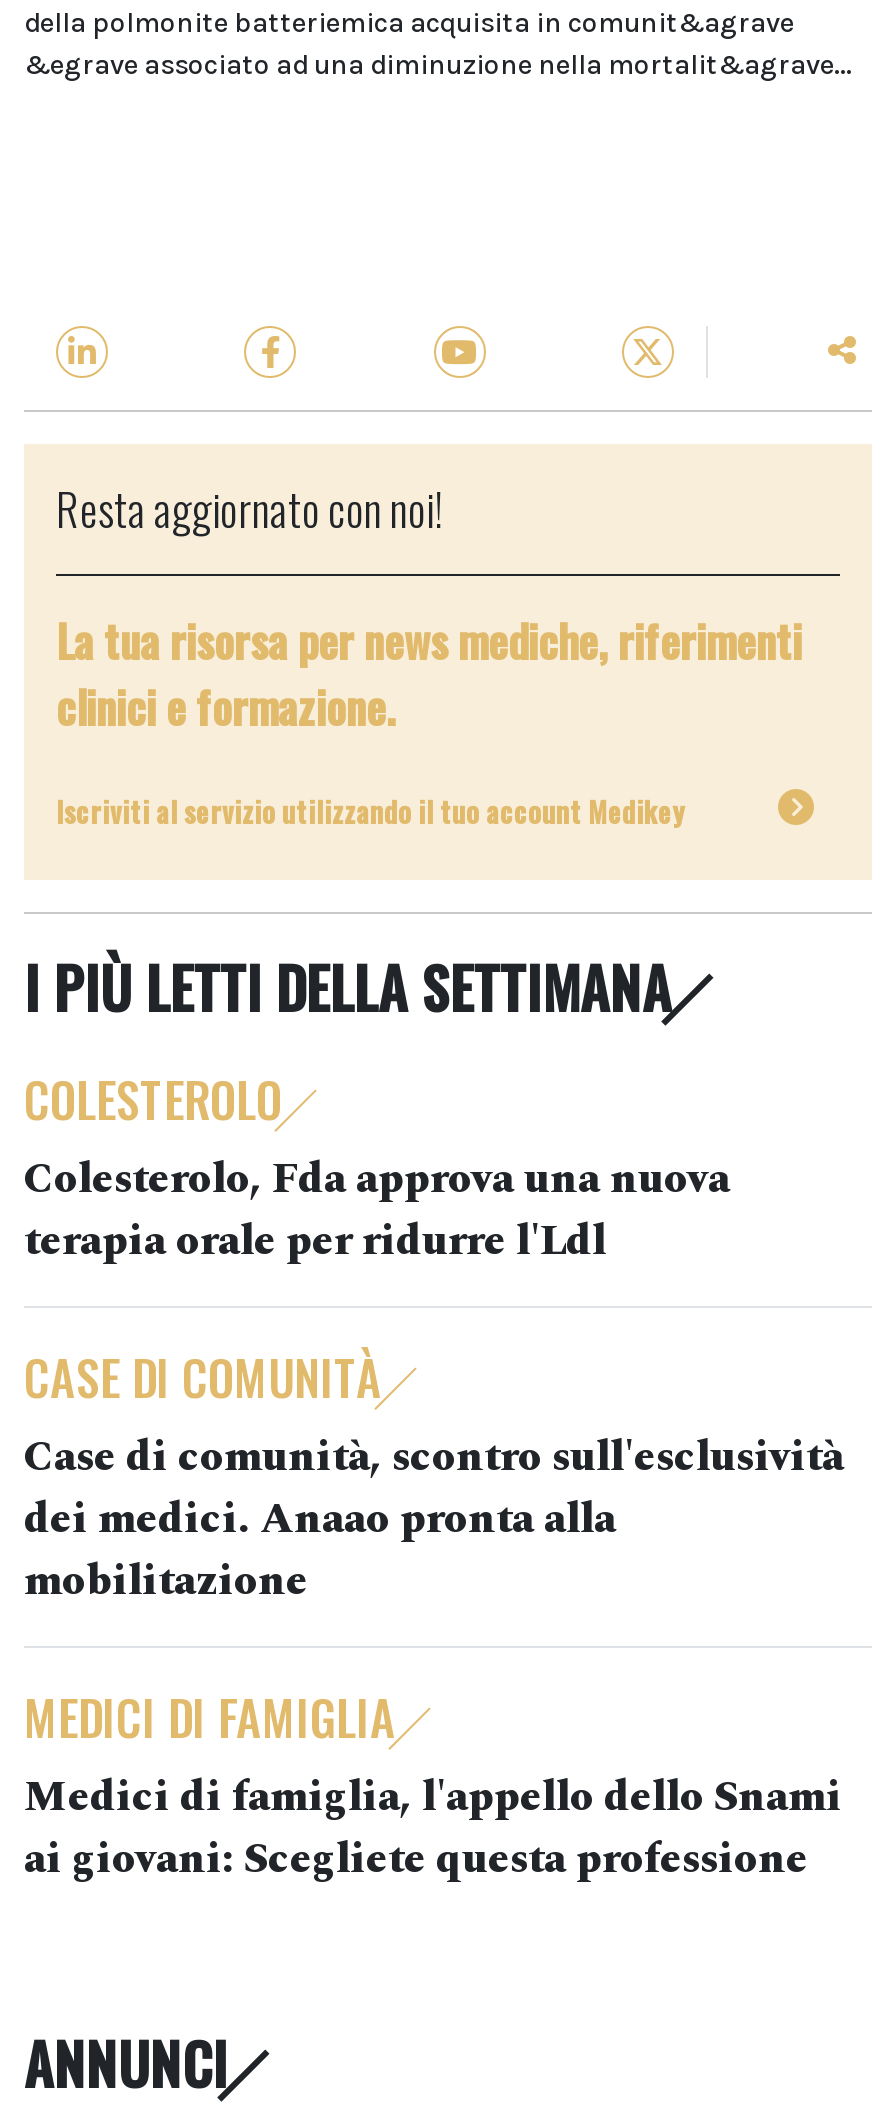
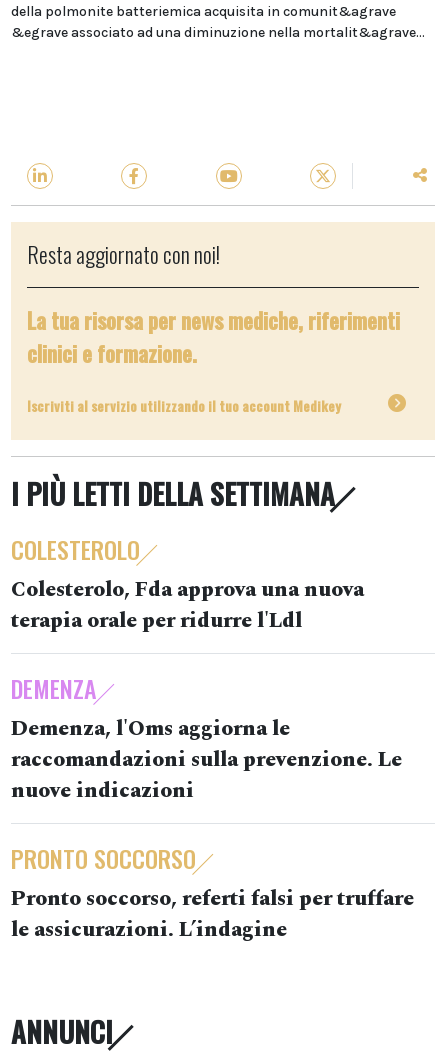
[24,1340,844,1614] CASE DI COMUNITÀ | Case di comunità, scontro sull'esclusività | dei medici. Anaao pronta alla | mobilitazione -> [11,670,402,807] DEMENZA | Demenza, l'Oms aggiorna le | raccomandazioni sulla prevenzione. Le | nuove indicazioni
[24,1680,842,1892] MEDICI DI FAMIGLIA | Medici di famiglia, l'appello dello Snami | ai giovani: Scegliete questa professione -> [11,840,414,946] PRONTO SOCCORSO | Pronto soccorso, referti falsi per truffare | le assicurazioni. L’indagine

